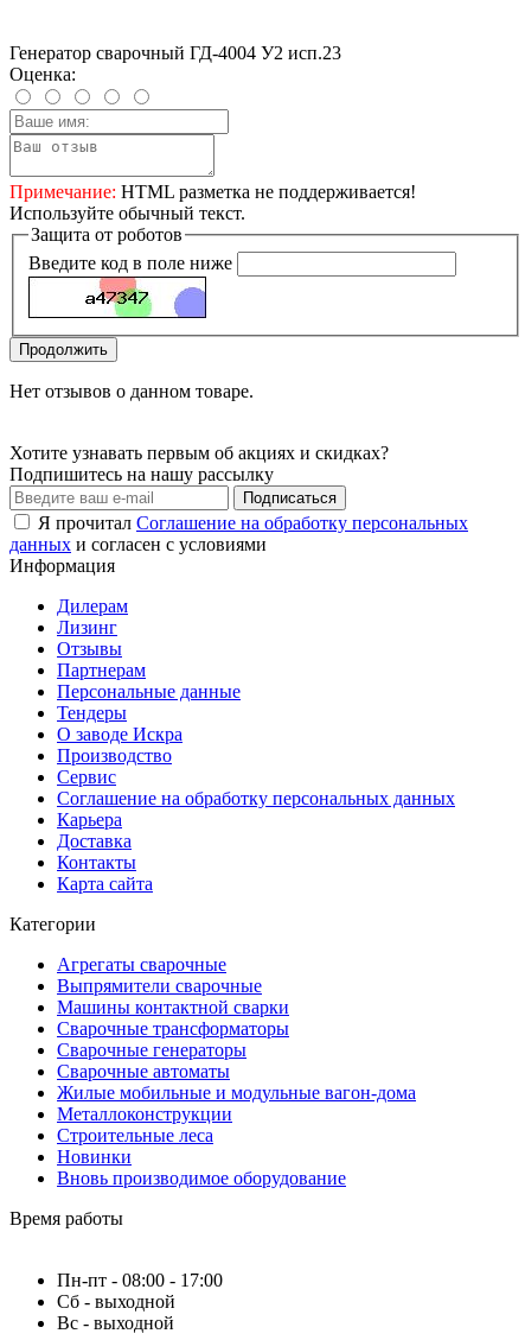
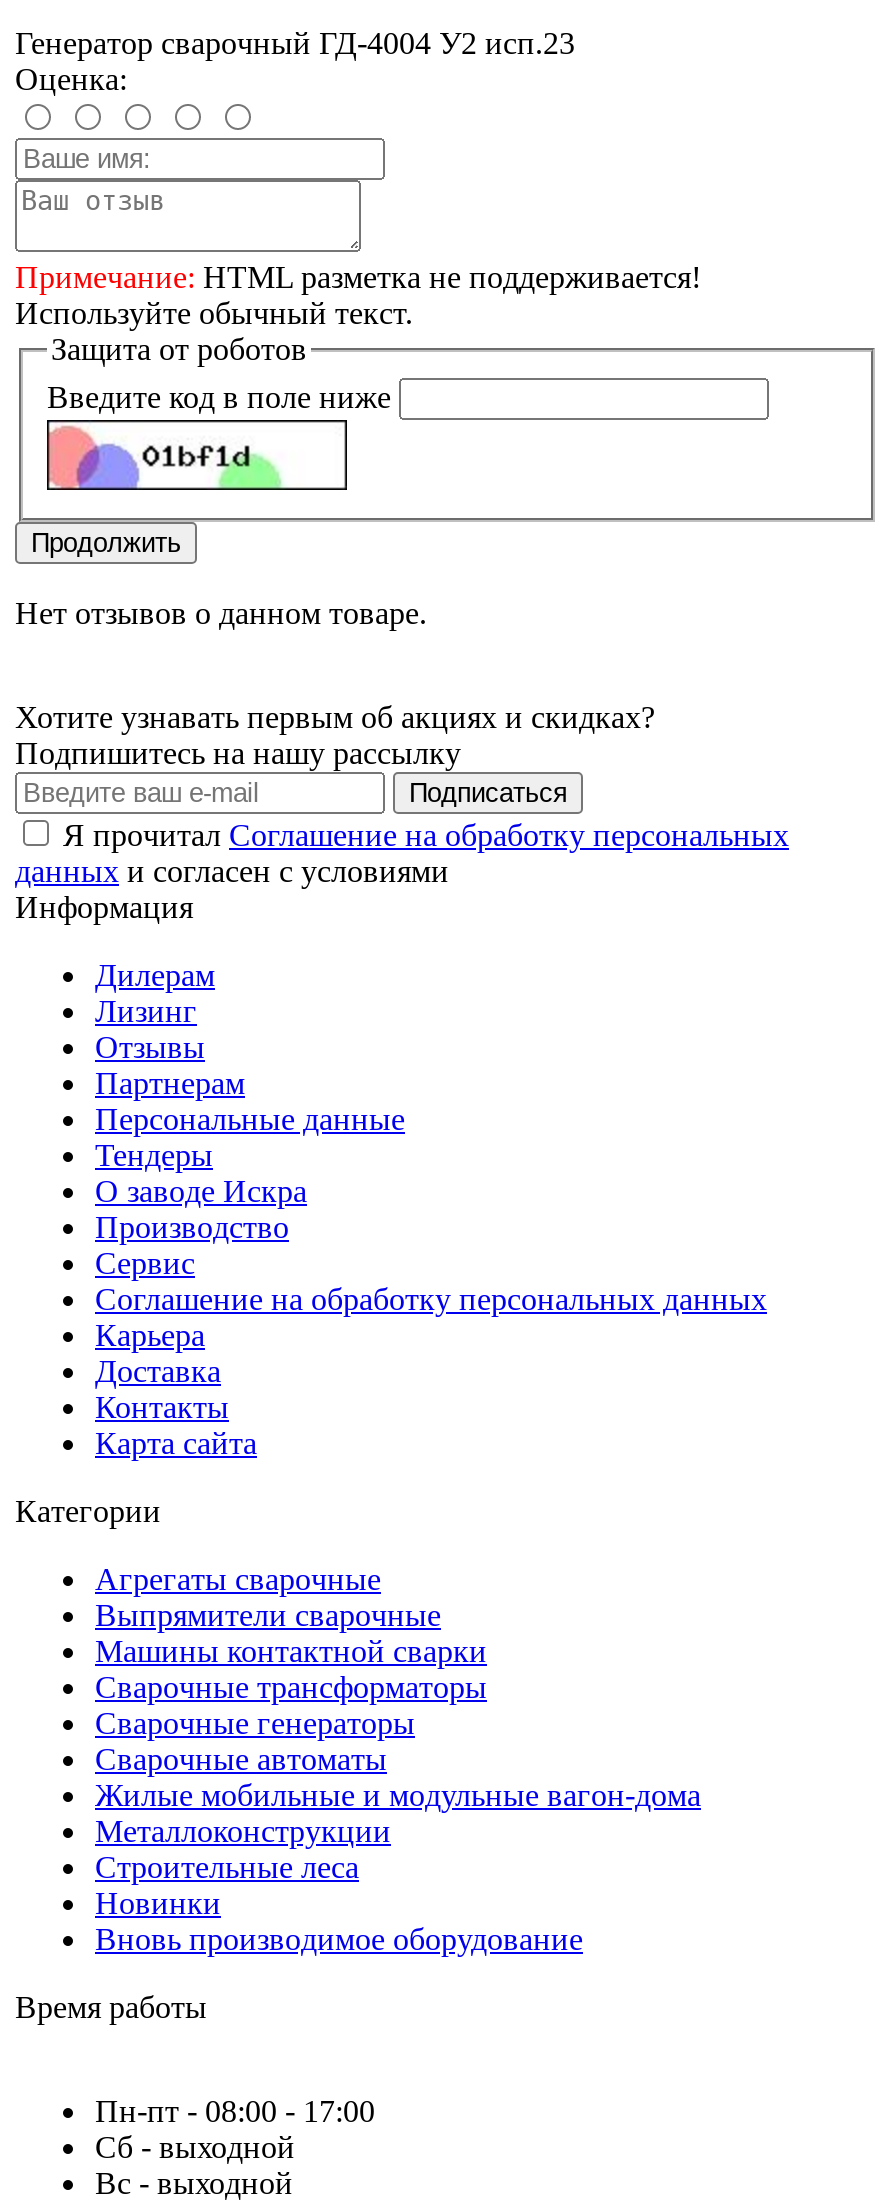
[27,277,206,318] [image] -> [45,420,347,490] [image]

